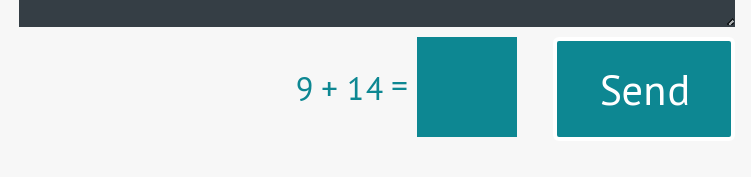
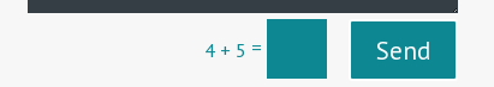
[295,66,417,109] 9 + 14 = -> [205,36,267,62] 4 + 5 =

